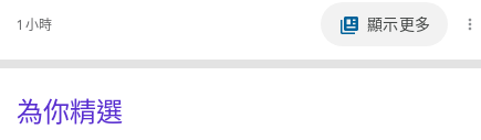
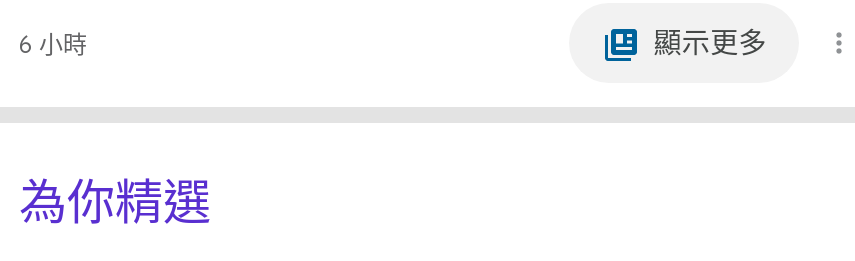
[17,17,52,34] 1 小時 -> [19,30,87,60] 6 小時

